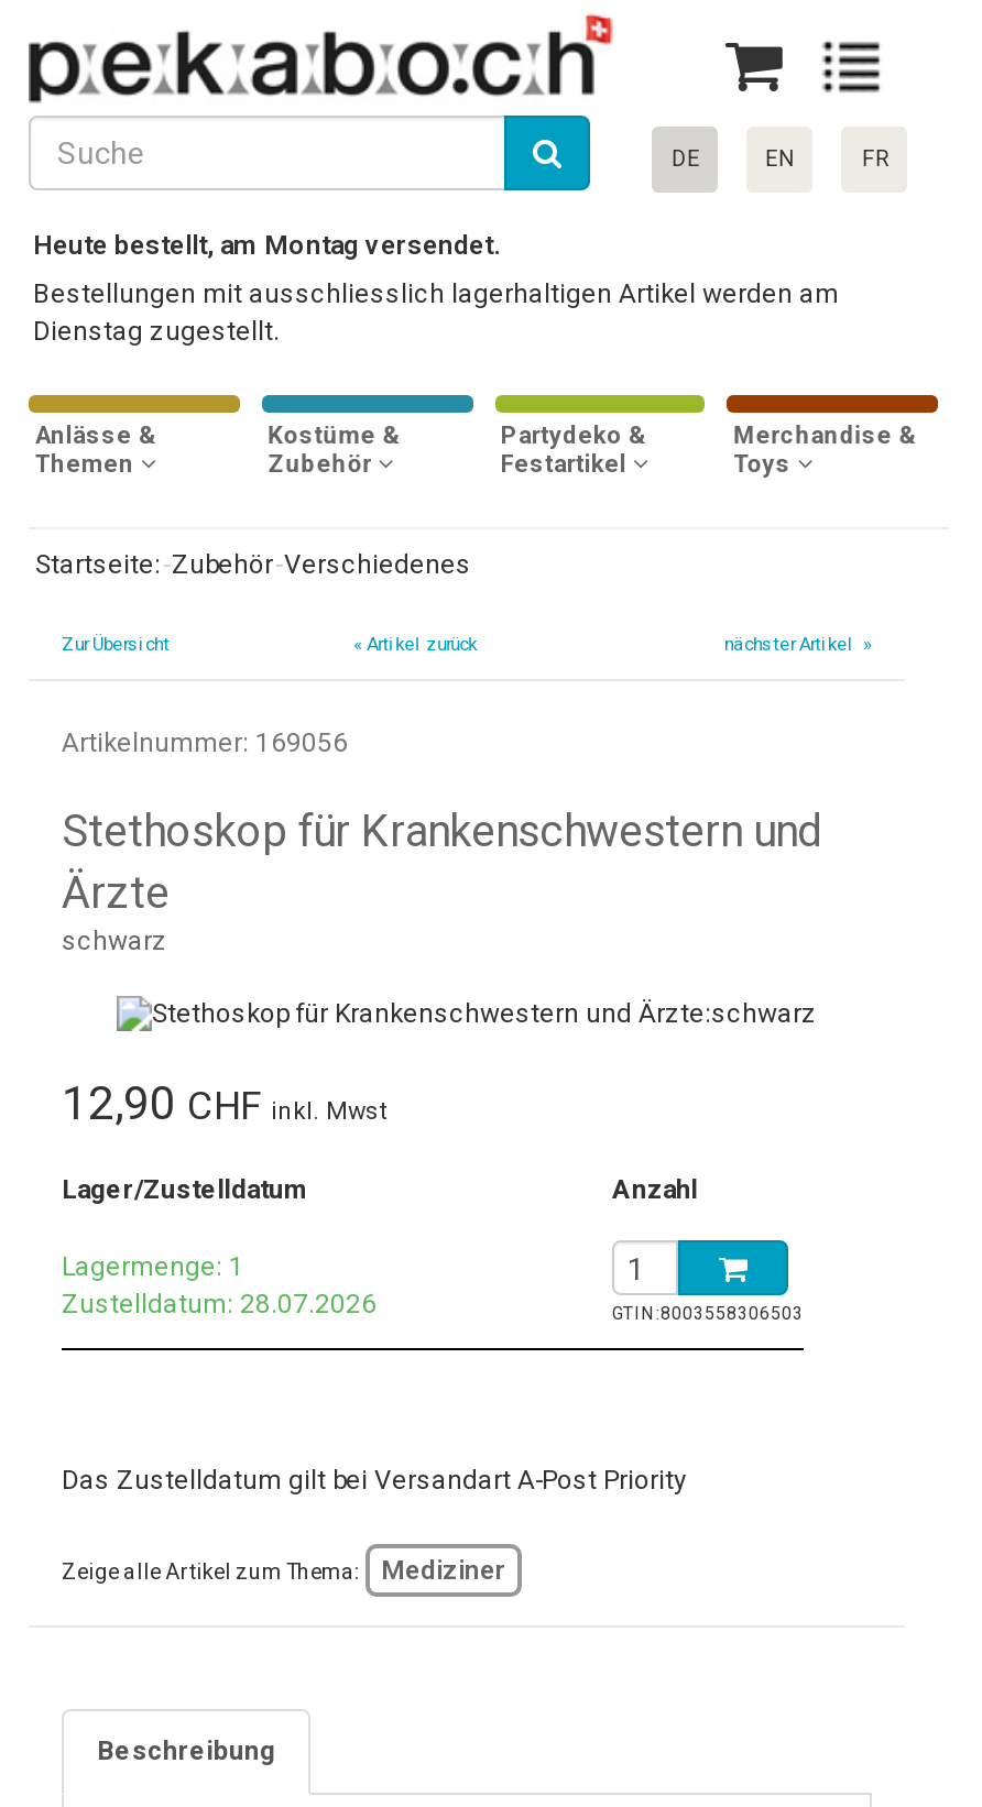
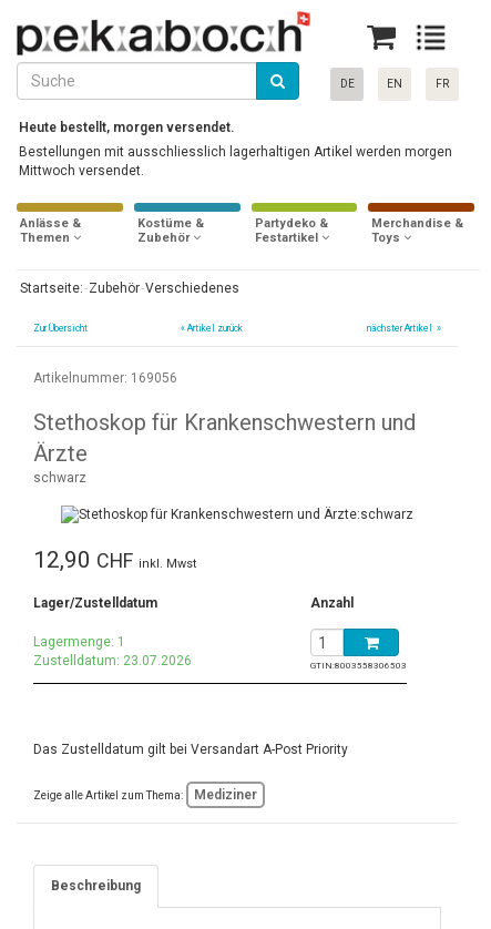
[33,230,500,261] Heute bestellt, am Montag versendet. -> [19,120,234,135] Heute bestellt, morgen versendet.
[33,278,839,347] Bestellungen mit ausschliesslich lagerhaltigen Artikel werden am | Dienstag zugestellt. -> [19,144,452,178] Bestellungen mit ausschliesslich lagerhaltigen Artikel werden morgen | Mittwoch versendet.
[62,1290,377,1320] Zustelldatum: 28.07.2026 -> [33,653,192,669] Zustelldatum: 23.07.2026

